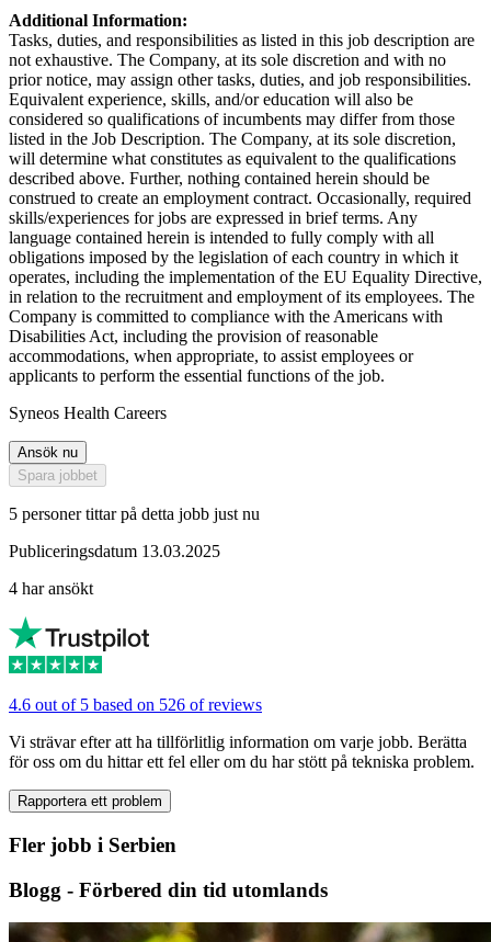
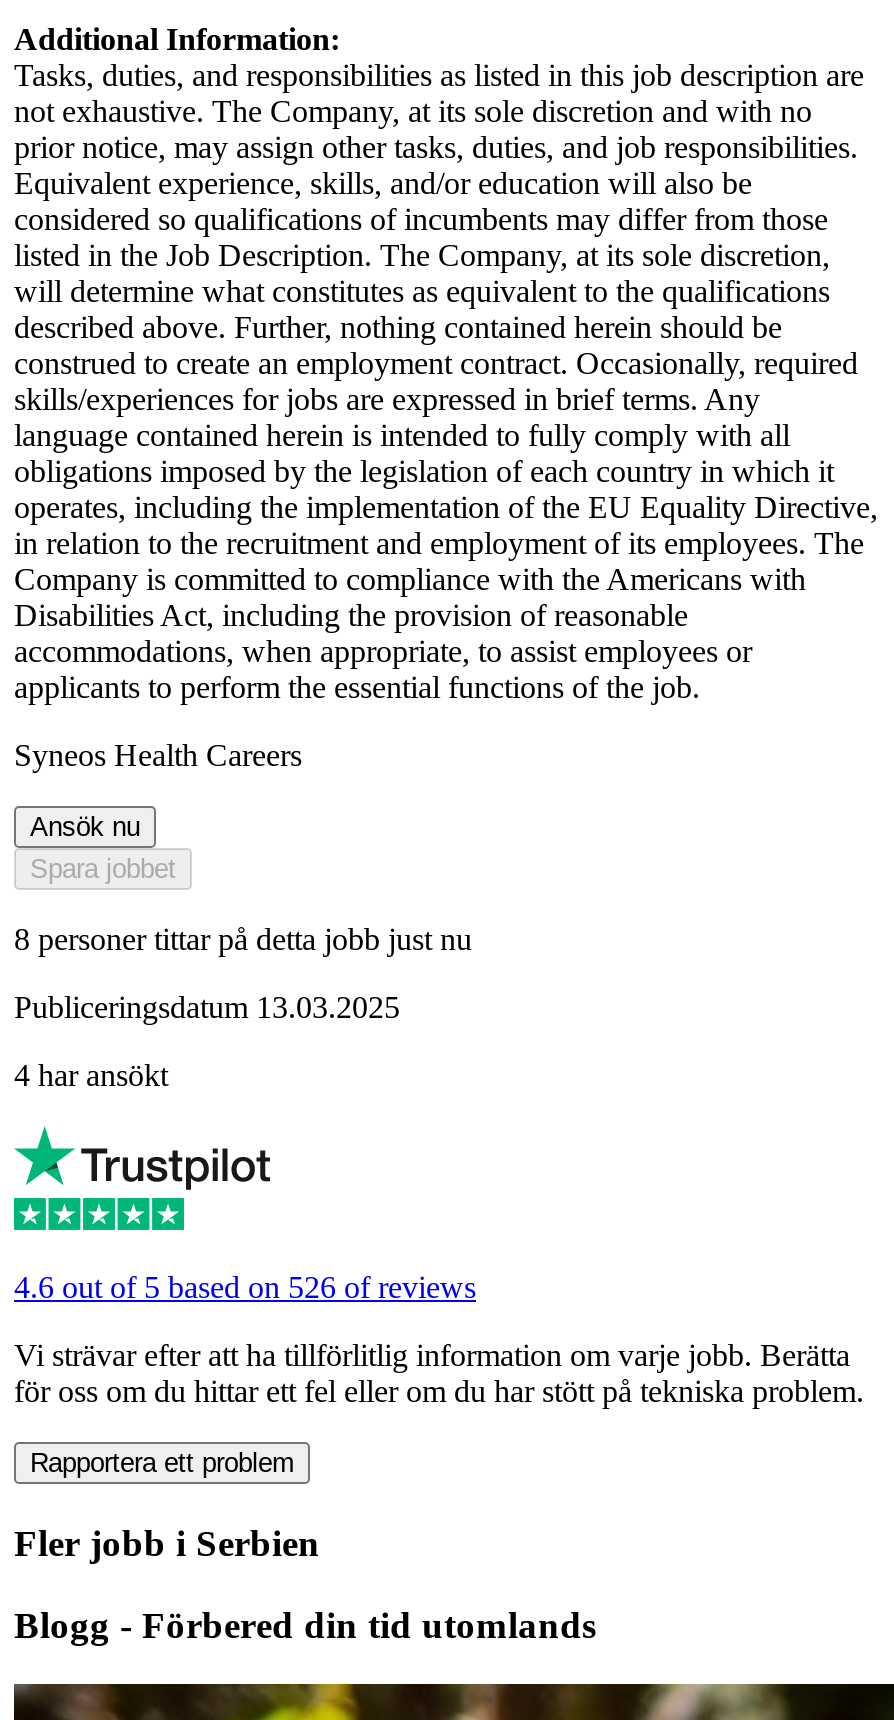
[9,505,260,523] 5 personer tittar på detta jobb just nu -> [14,923,472,957] 8 personer tittar på detta jobb just nu

